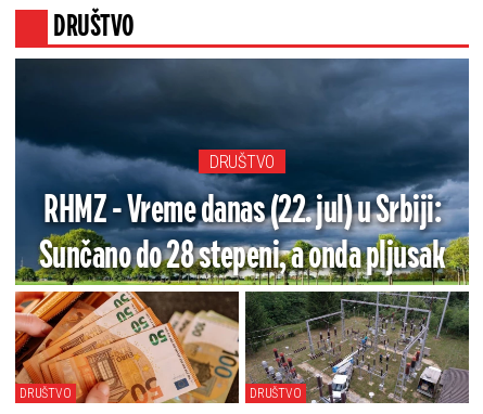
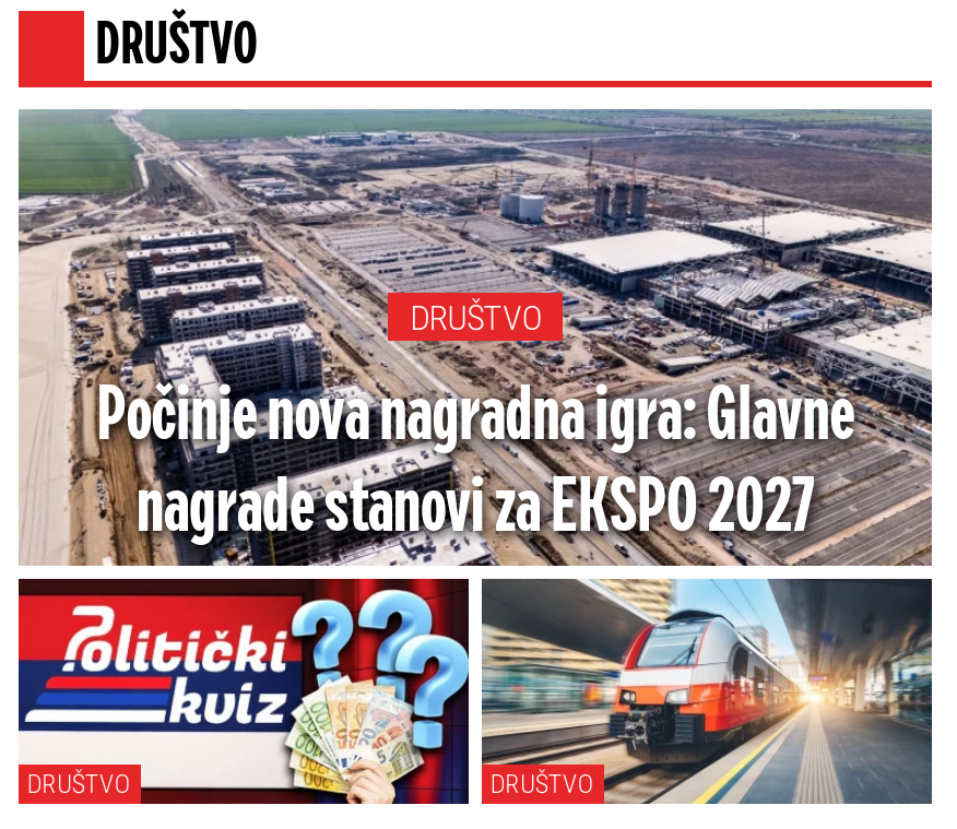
[14,57,470,404] [image] | RHMZ - Vreme danas (22. jul) u Srbiji: | Sunčano do 28 stepeni, a onda pljusak -> [16,109,934,806] [image] | Počinje nova nagradna igra: Glavne | nagrade stanovi za EKSPO 2027

